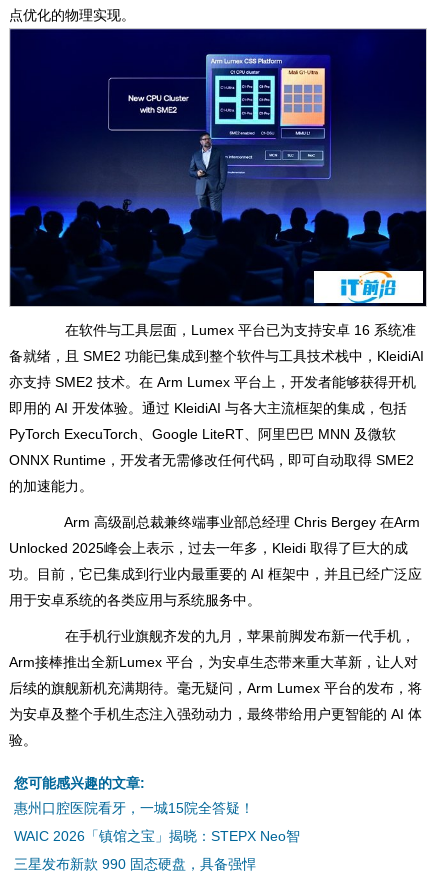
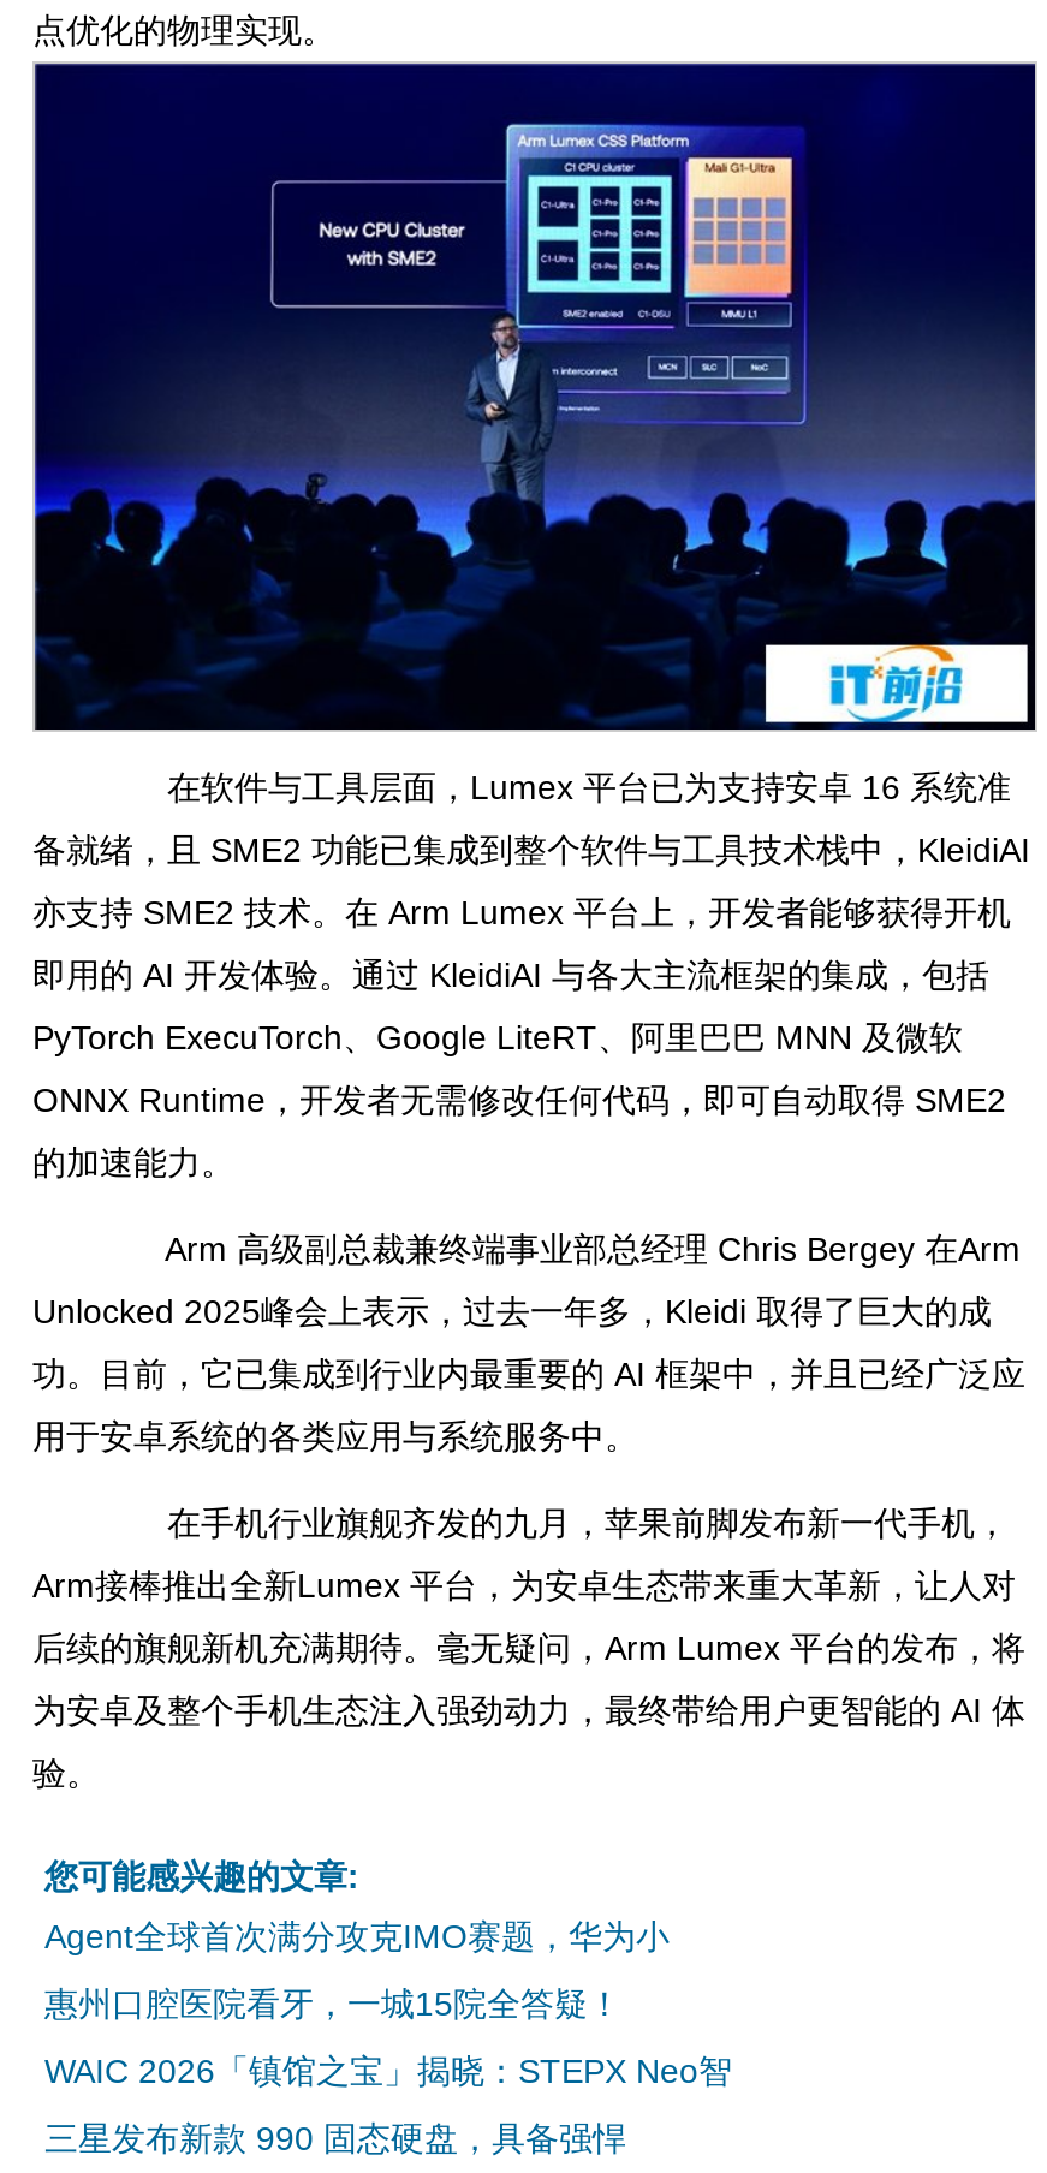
none -> [44,1917,670,1956] Agent全球首次满分攻克IMO赛题，华为小

